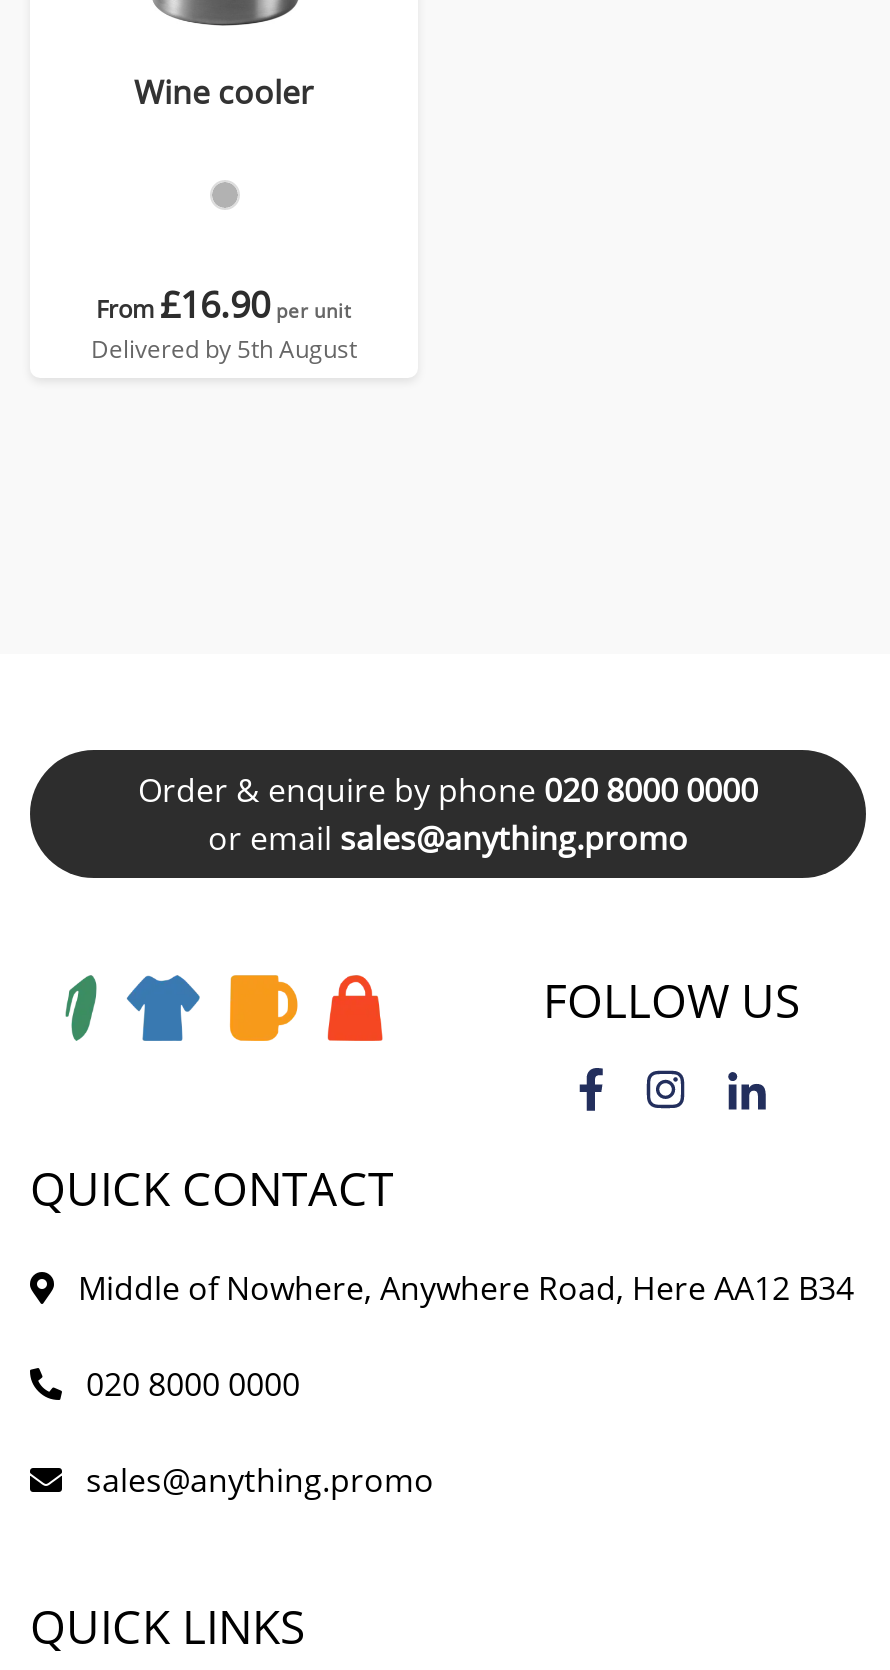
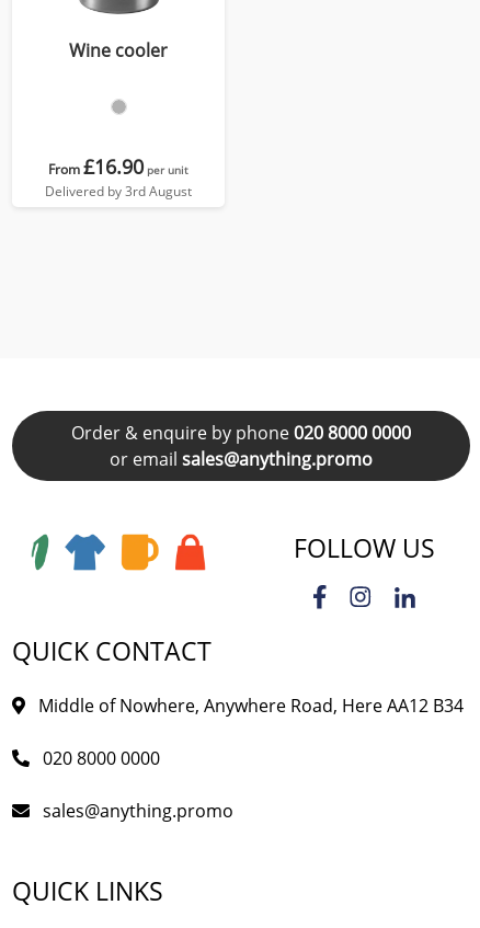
[91,332,357,366] Delivered by 5th August -> [45,182,192,201] Delivered by 3rd August

